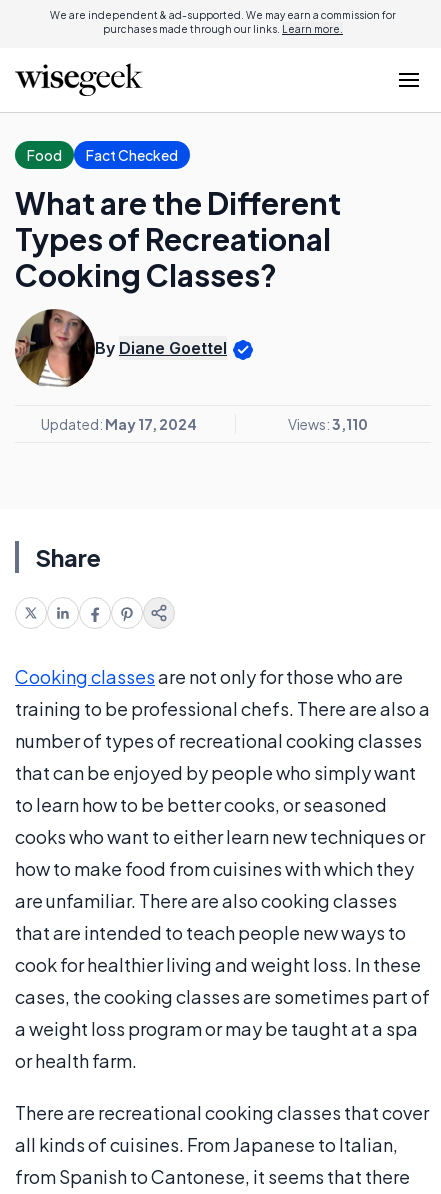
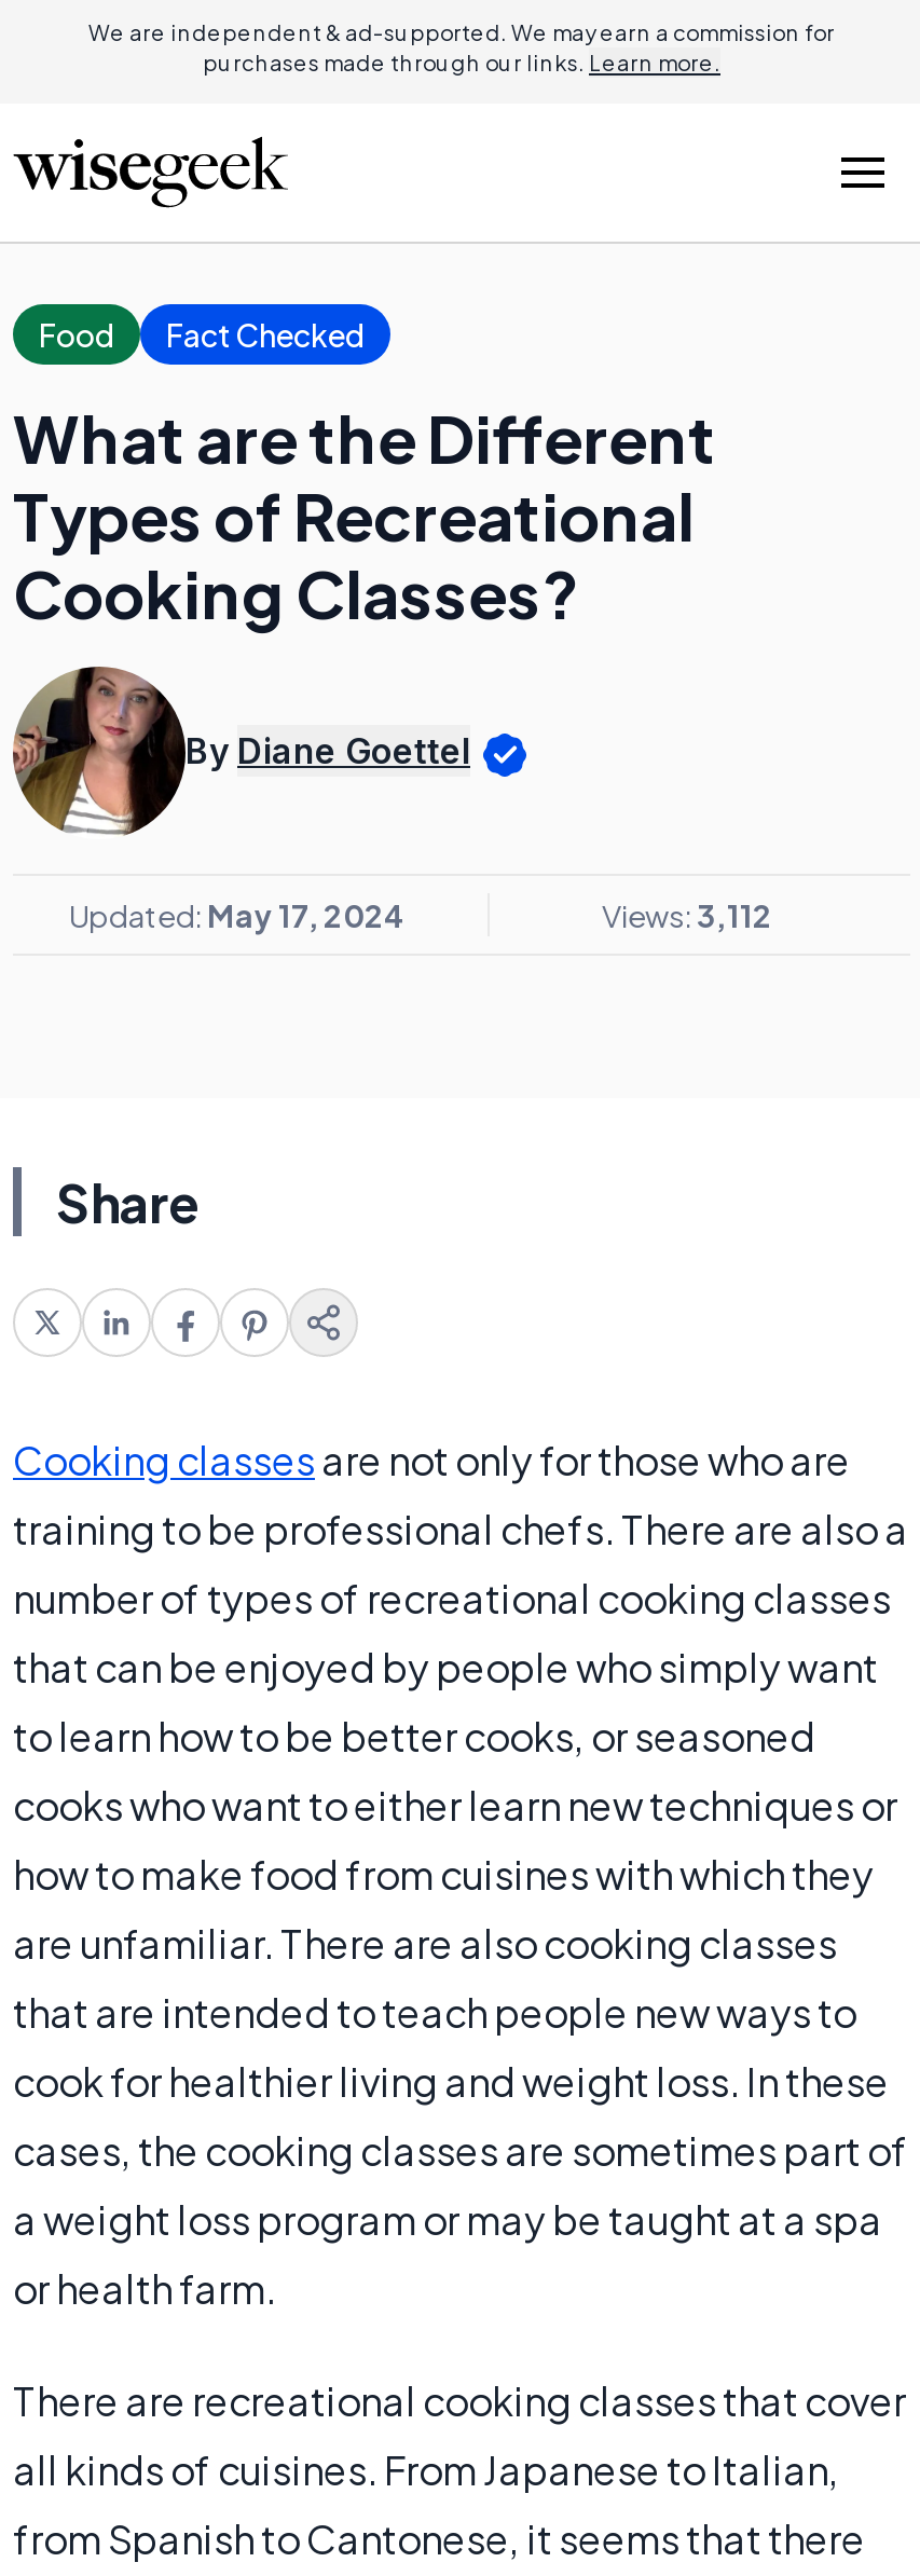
[287,415,367,433] Views: 3,110 -> [602,895,772,934] Views: 3,112

